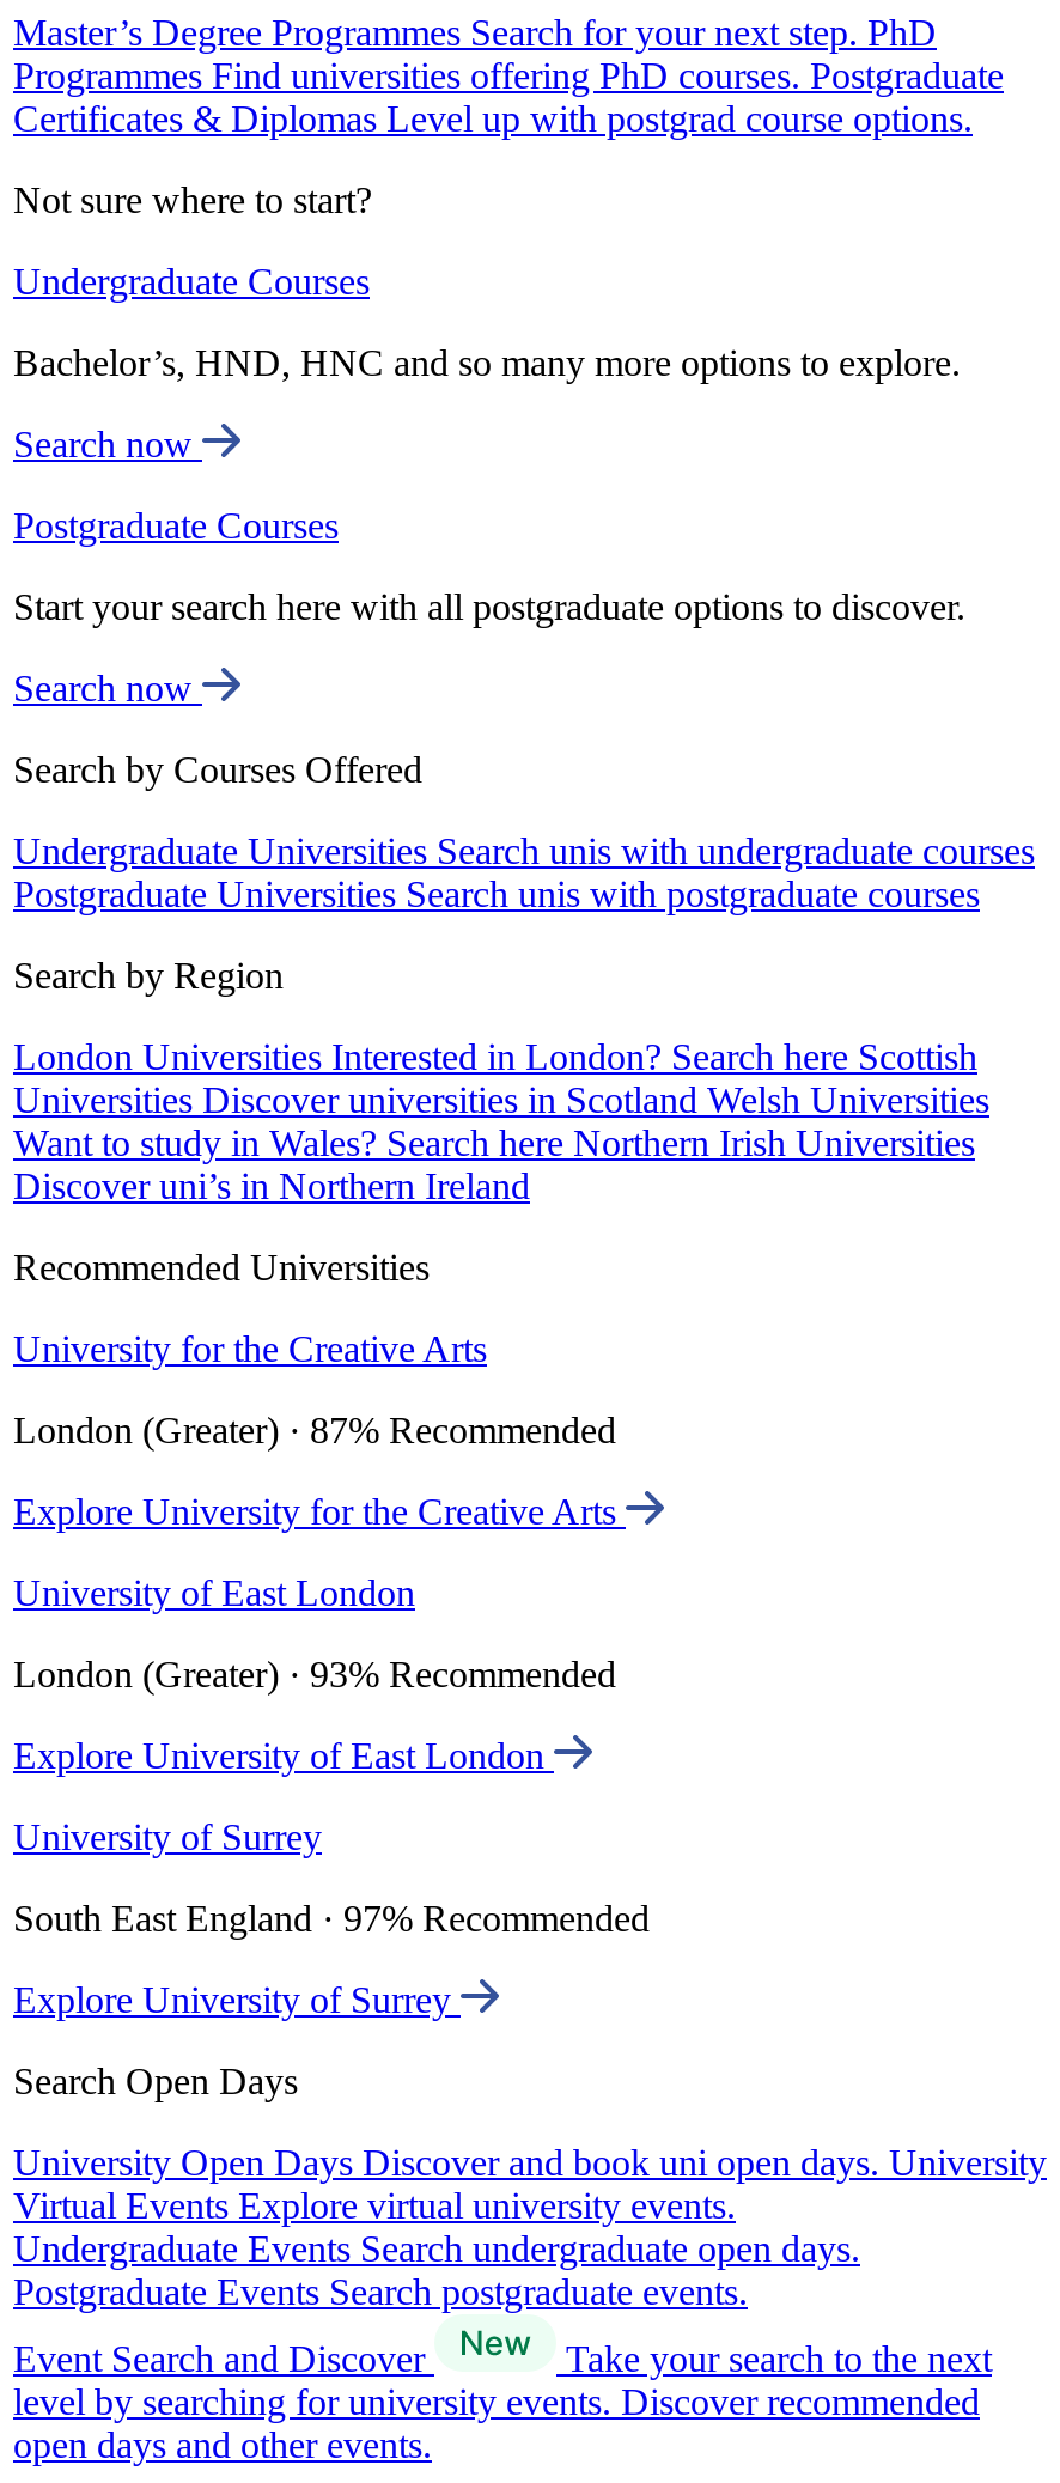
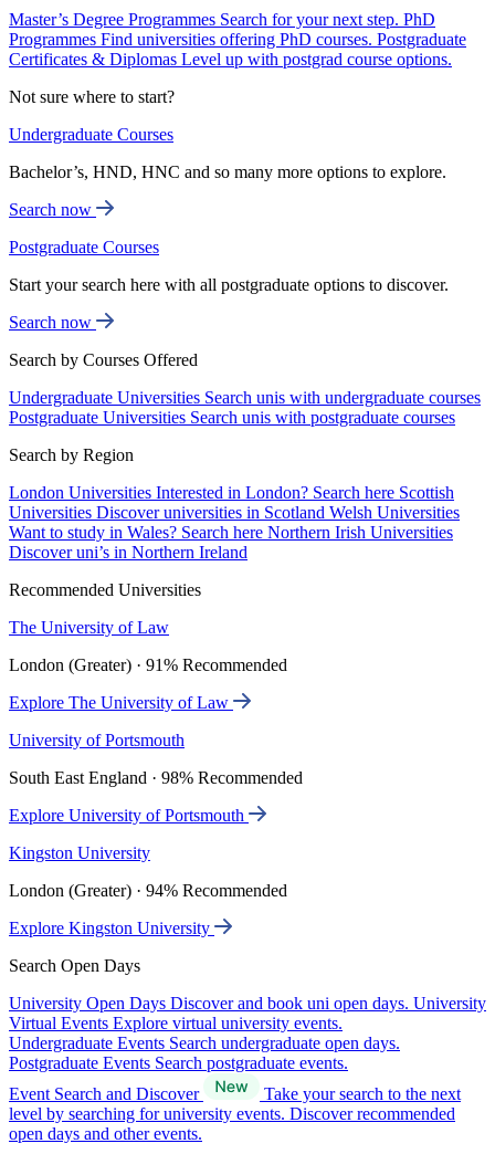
[13,1328,487,1369] University for the Creative Arts -> [9,618,169,637] The University of Law
[13,1410,616,1451] London (Greater) · 87% Recommended -> [9,656,287,674] London (Greater) · 91% Recommended
[13,1491,626,1532] Explore University for the Creative Arts -> [9,693,233,712] Explore The University of Law
[13,1573,415,1613] University of East London -> [9,731,185,750] University of Portsmouth
[13,1654,616,1695] London (Greater) · 93% Recommended -> [9,768,303,787] South East England · 98% Recommended
[13,1735,554,1776] Explore University of East London -> [9,806,249,825] Explore University of Portsmouth
[13,1817,322,1857] University of Surrey -> [9,844,150,862] Kingston University
[13,1898,650,1939] South East England · 97% Recommended -> [9,881,287,900] London (Greater) · 94% Recommended
[13,1979,461,2020] Explore University of Surrey -> [9,919,214,937] Explore Kingston University

